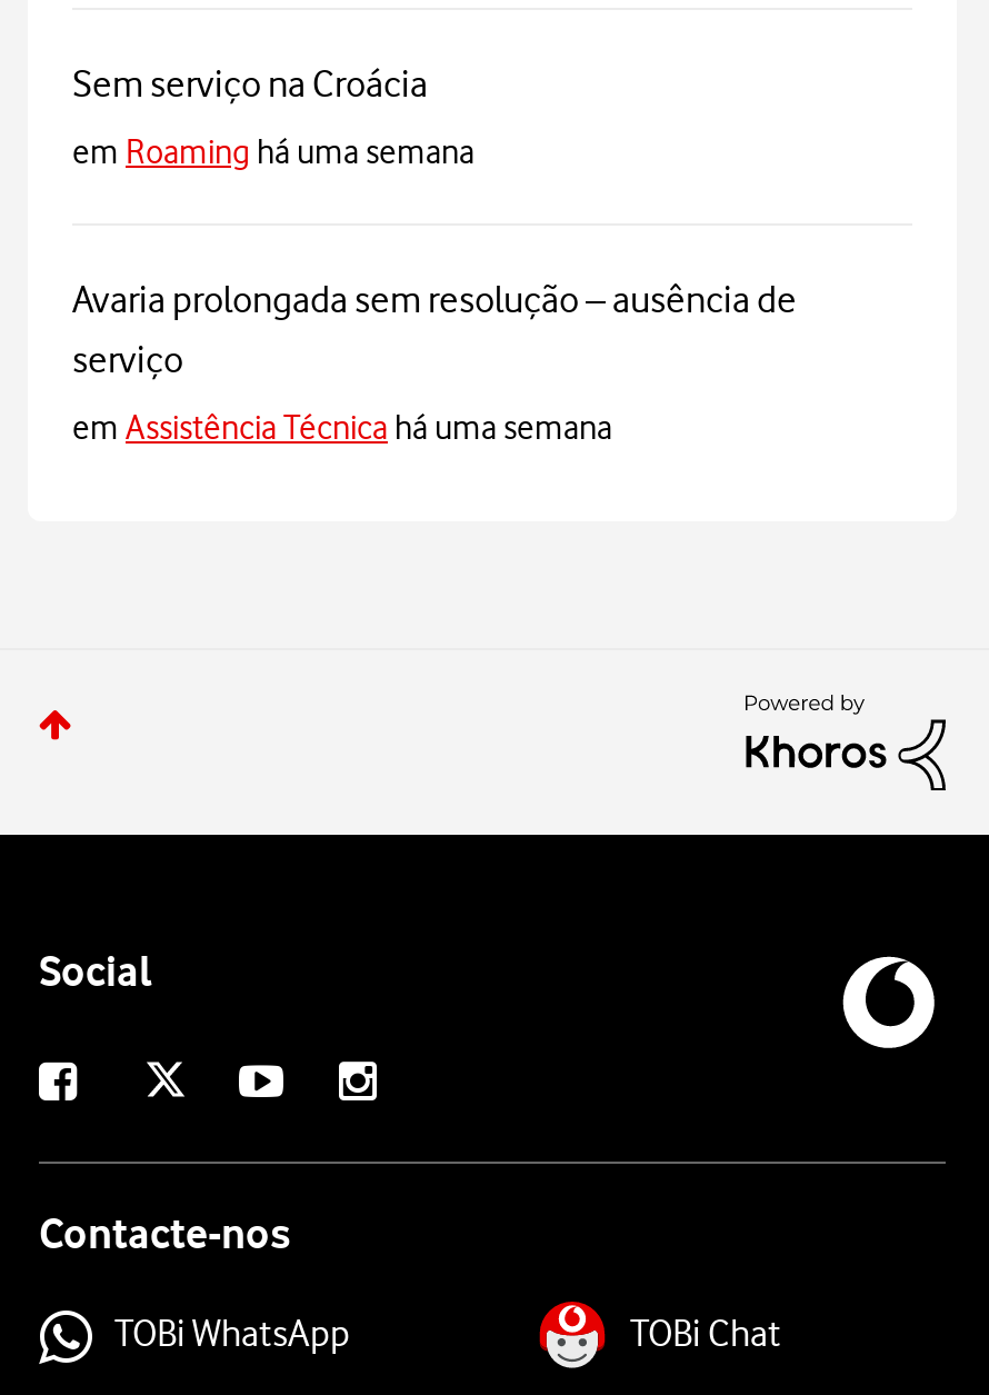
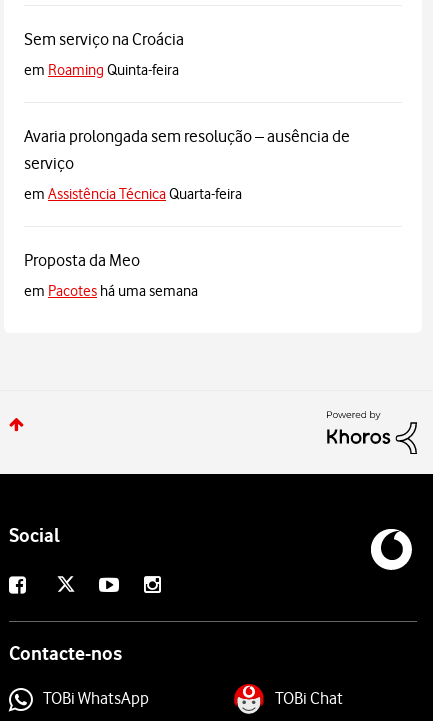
[72,132,474,173] em Roaming há uma semana -> [24,61,179,79] em Roaming Quinta-feira
[72,408,612,448] em Assistência Técnica há uma semana -> [24,185,242,300] em Assistência Técnica Quarta-feira | Proposta da Meo | em Pacotes há uma semana

